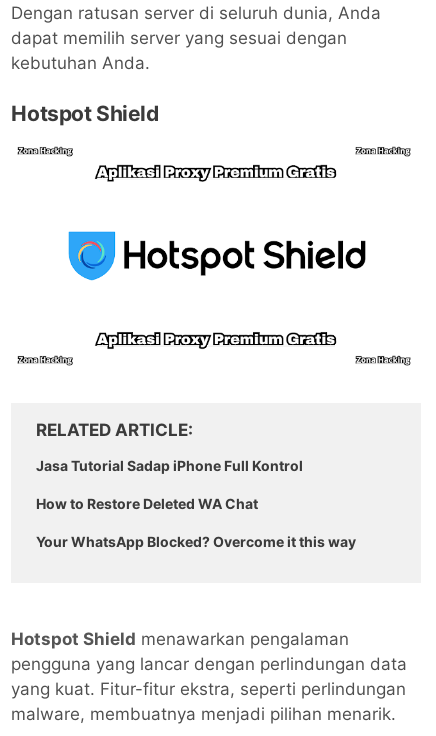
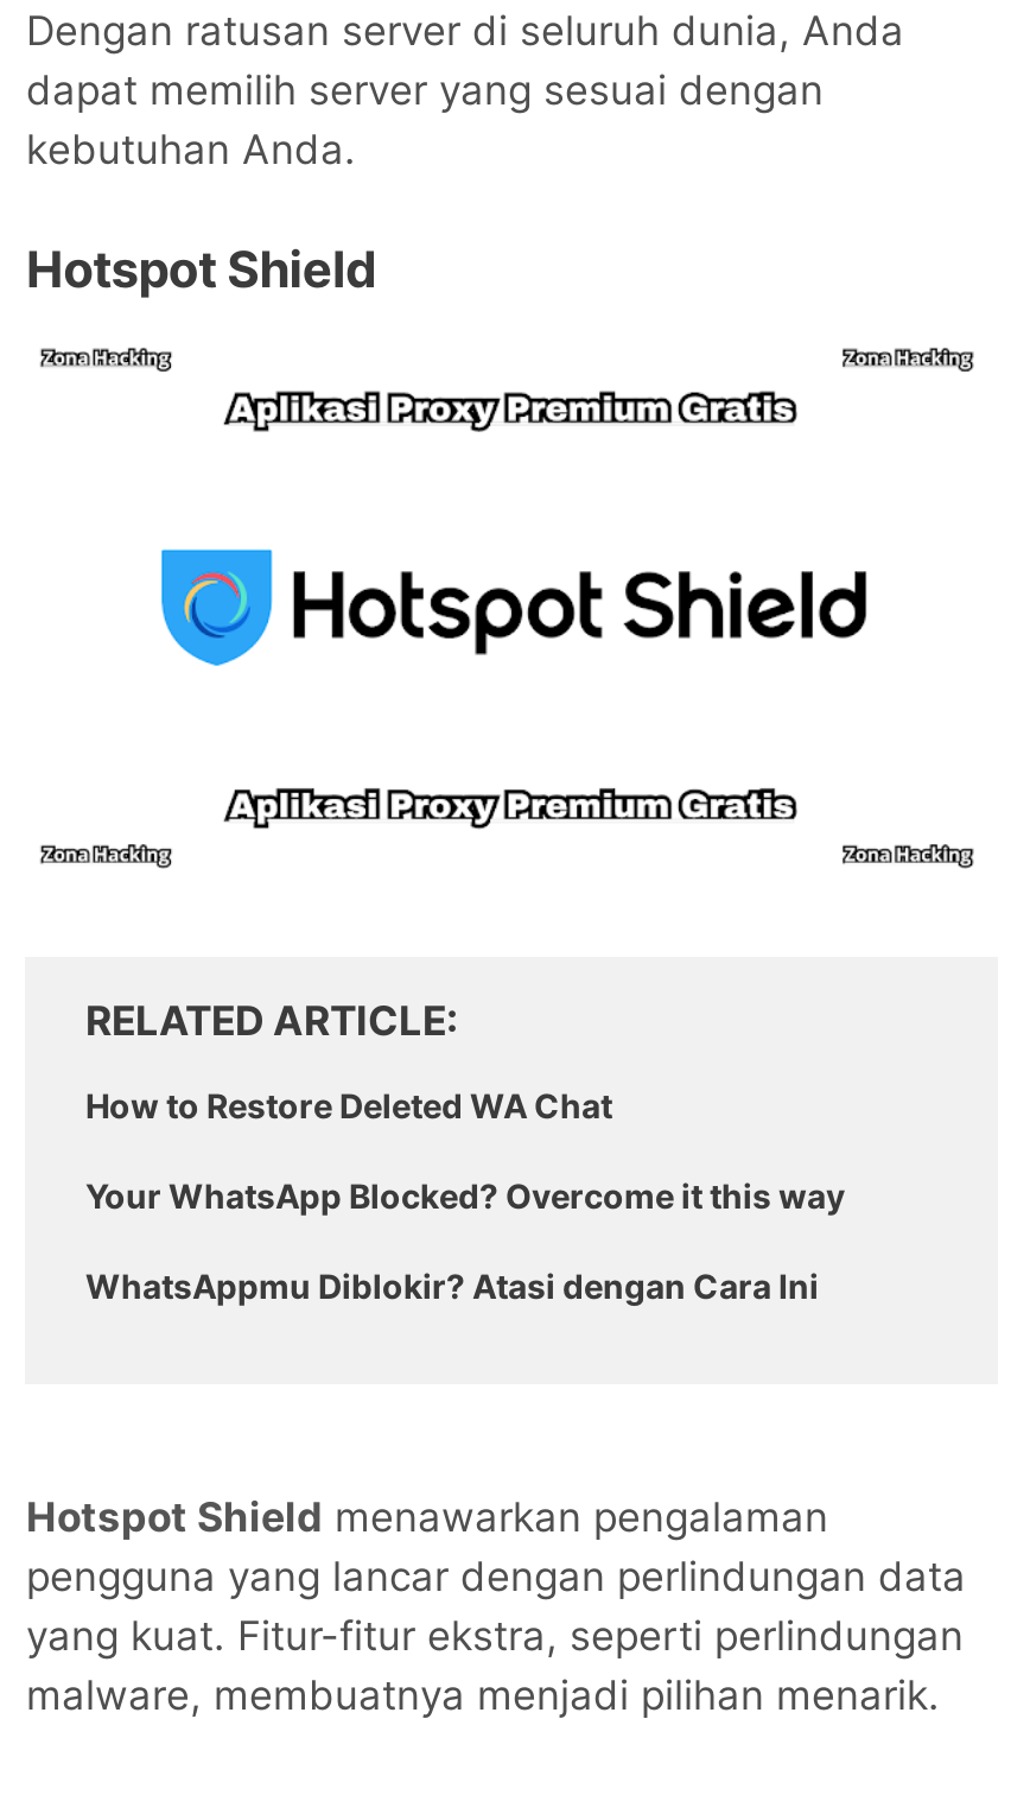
[36,457,303,474] Jasa Tutorial Sadap iPhone Full Kontrol -> none
moved [36,495,356,550] -> [85,1085,845,1216]: How to Restore Deleted WA Chat | Your WhatsApp Blocked? Overcome it this way
none -> [85,1266,819,1306] WhatsAppmu Diblokir? Atasi dengan Cara Ini

